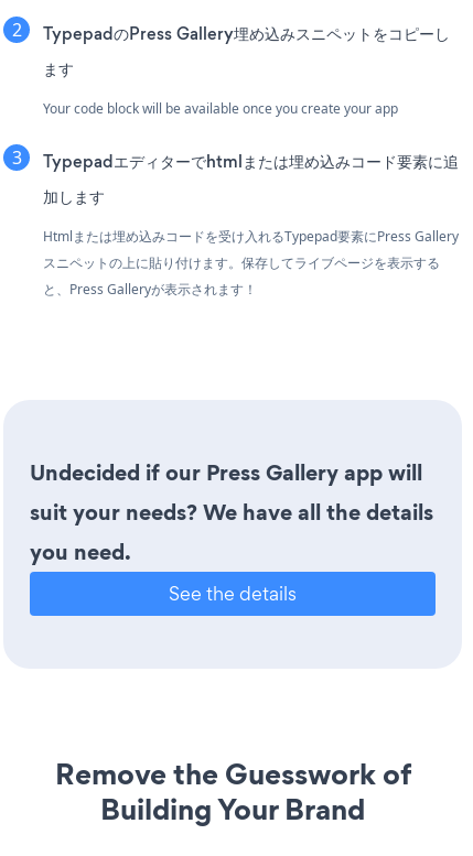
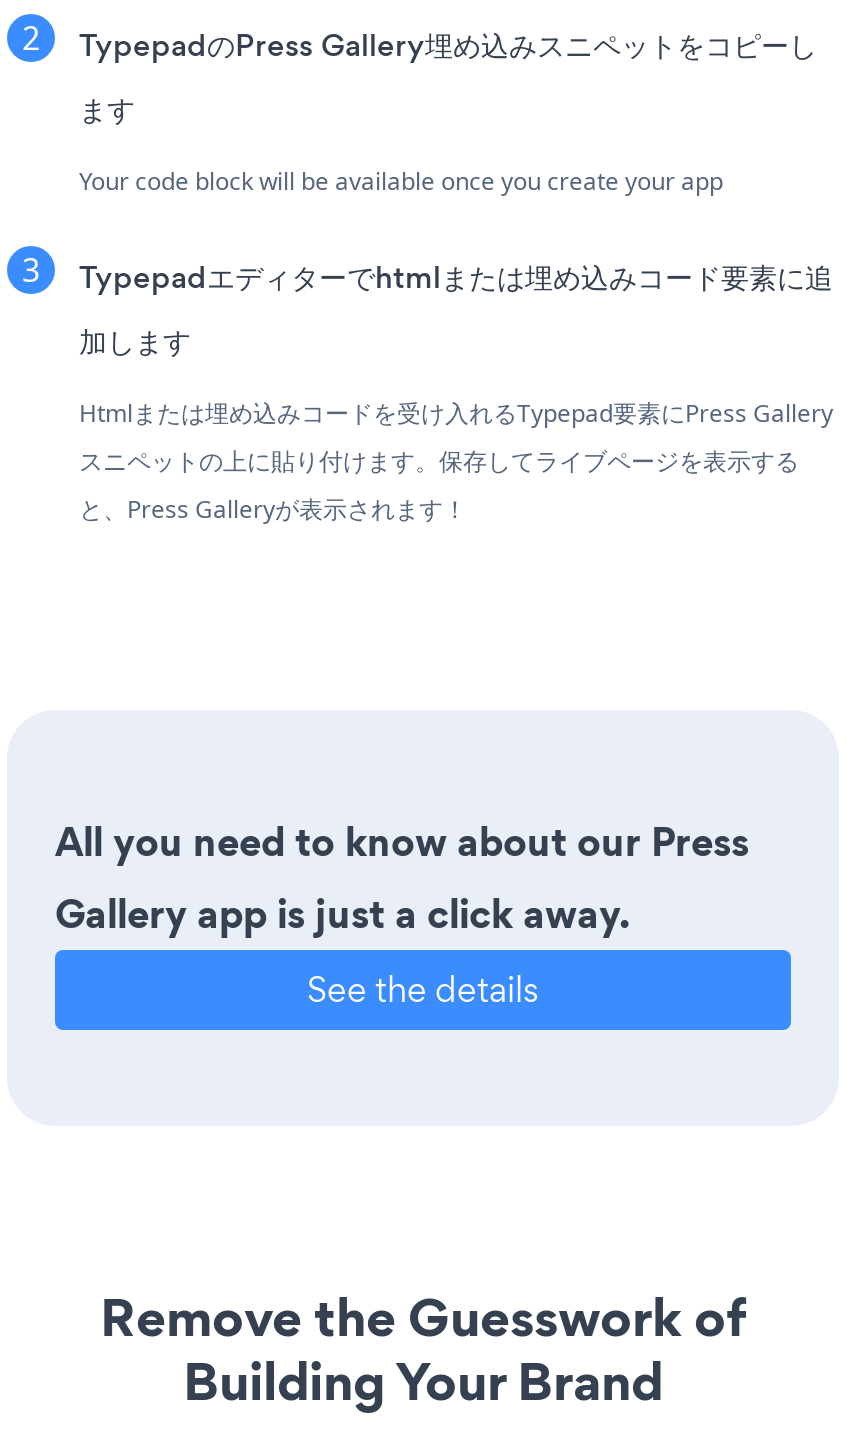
[30,457,433,567] Undecided if our Press Gallery app will | suit your needs? We have all the details | you need. -> [55,813,749,941] All you need to know about our Press | Gallery app is just a click away.

